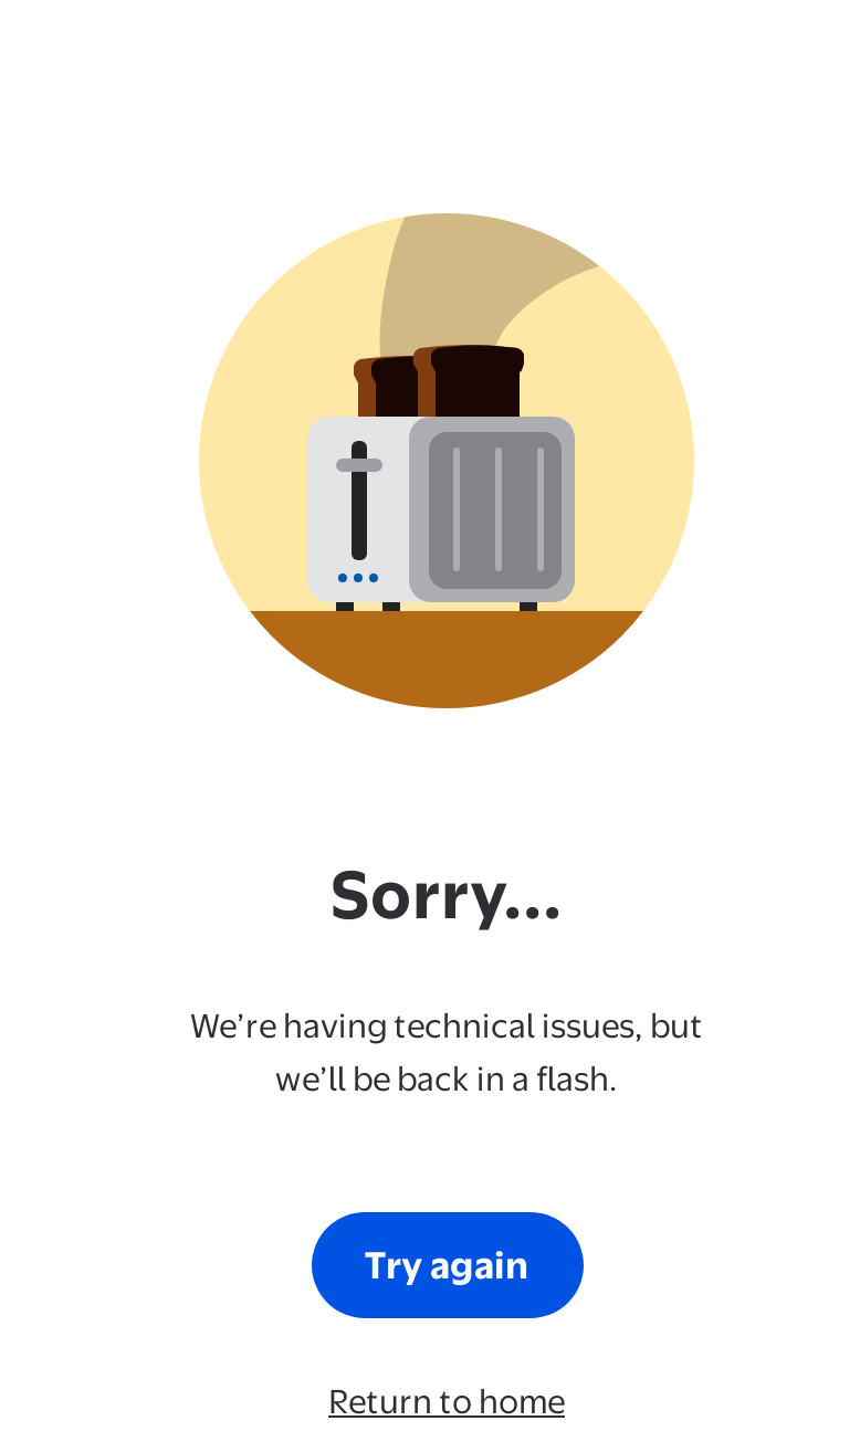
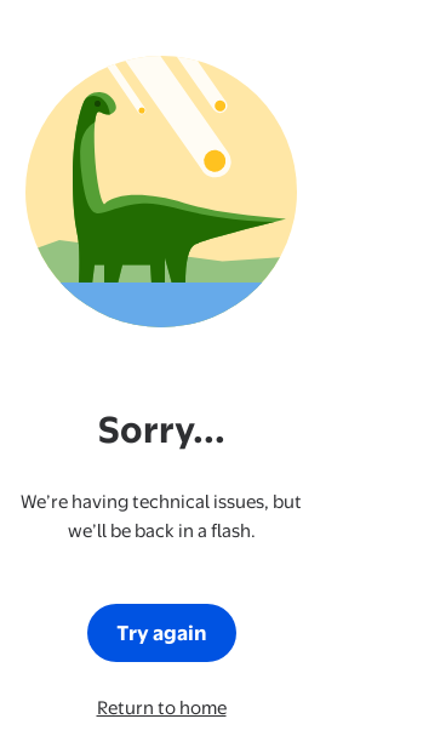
[223,213,665,711] [image] -> [38,57,285,329] [image]

